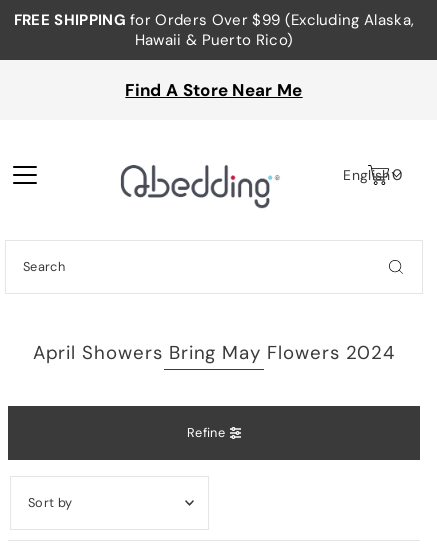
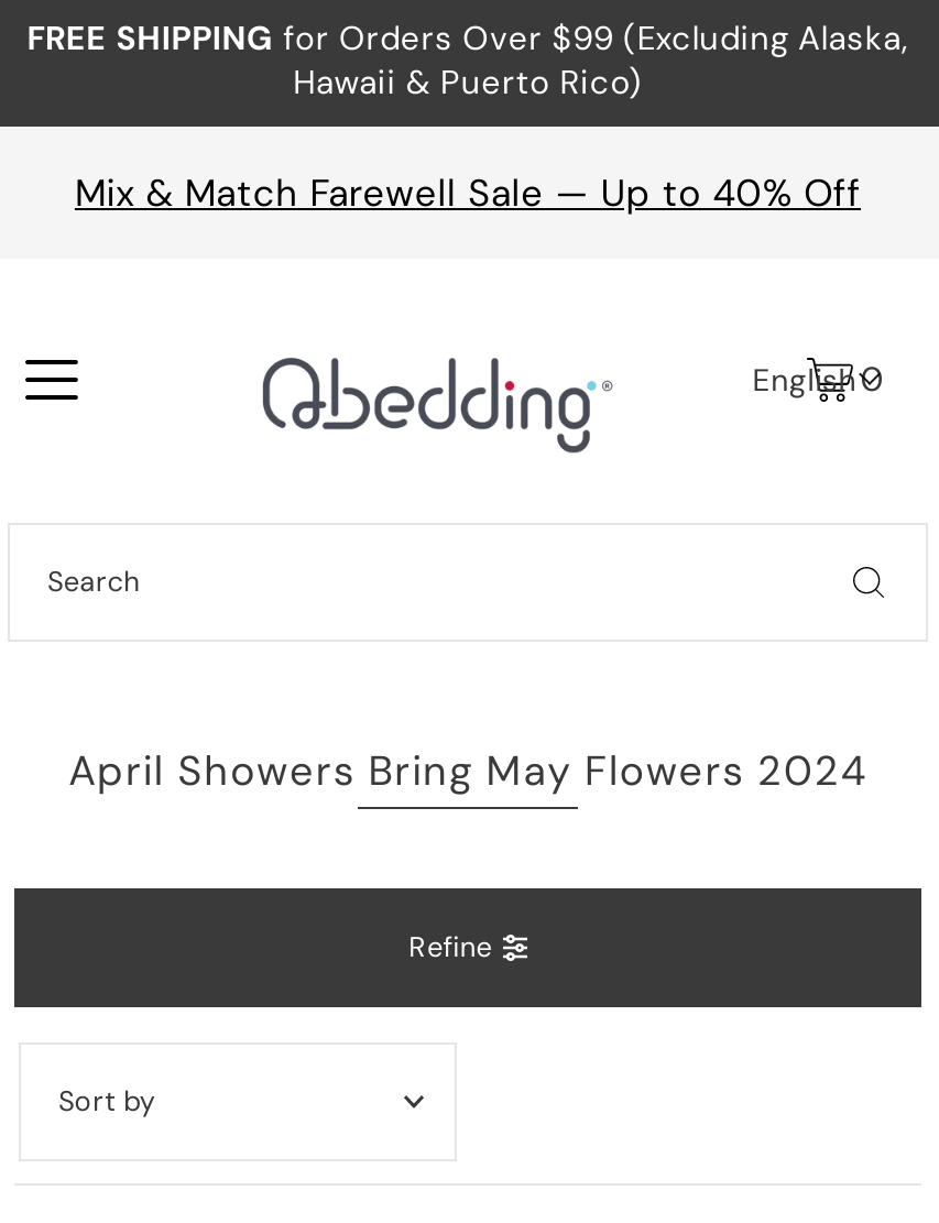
[125,79,303,101] Find A Store Near Me -> [75,168,861,217] Mix & Match Farewell Sale — Up to 40% Off

